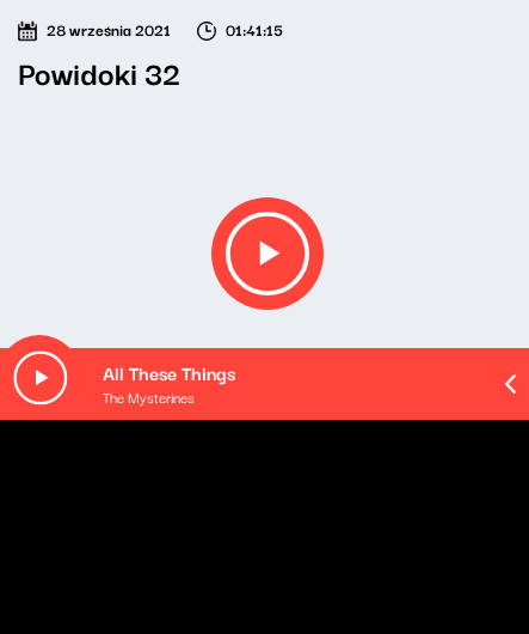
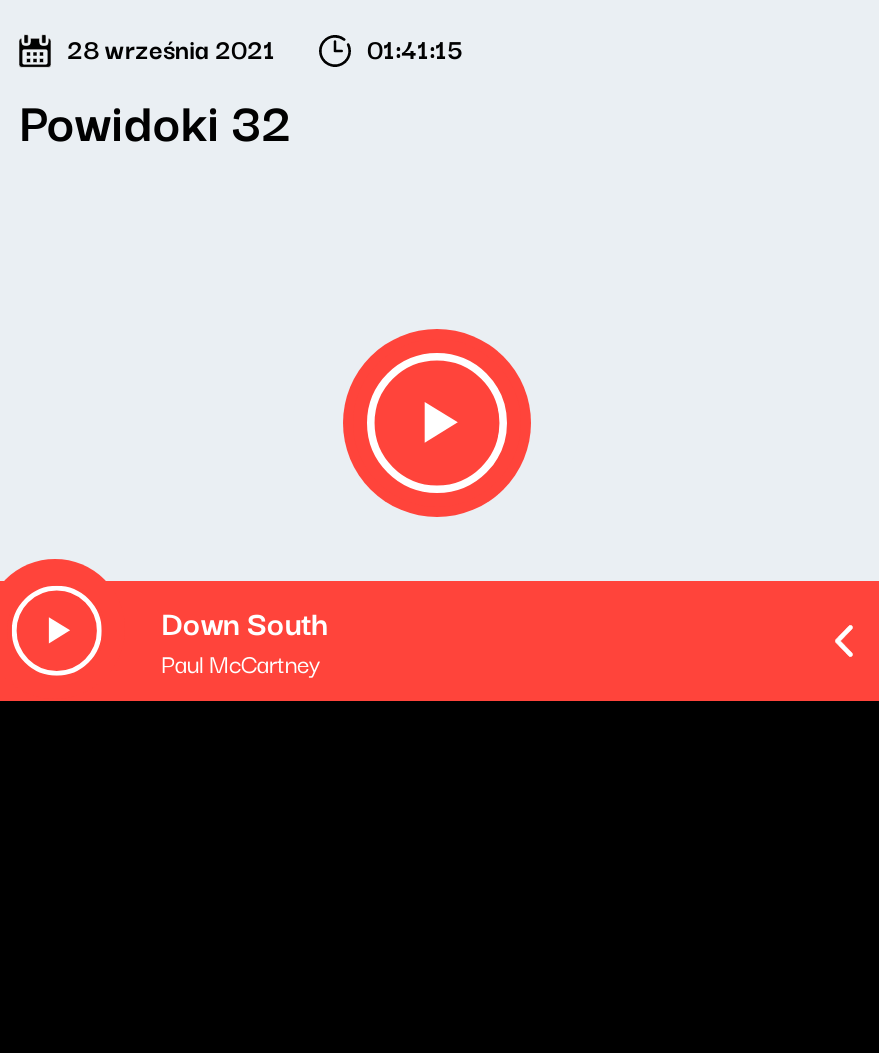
[103,358,235,408] All These Things | The Mysterines -> [161,597,329,681] Down South | Paul McCartney

